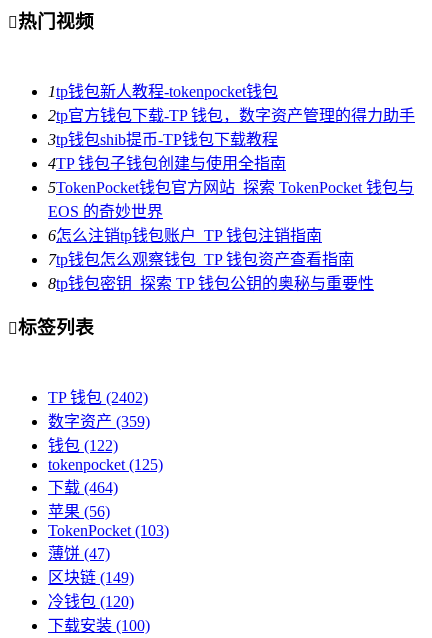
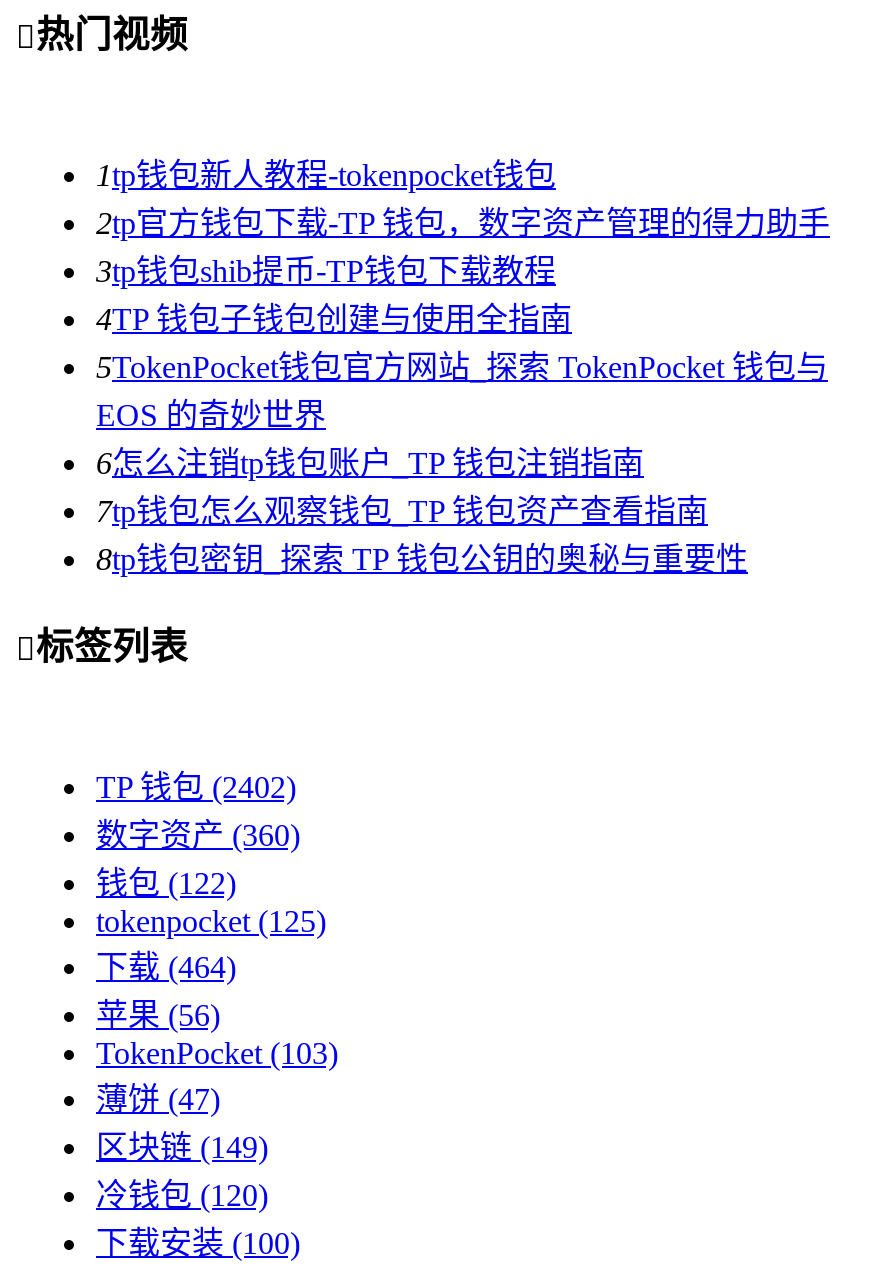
[48,413,150,430] 数字资产(359) -> [96,818,300,852] 数字资产(360)

